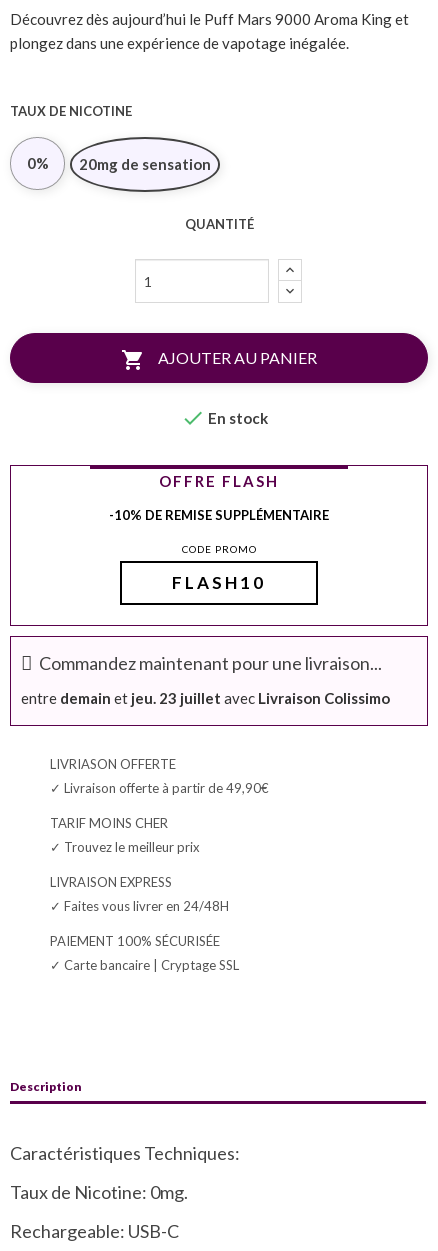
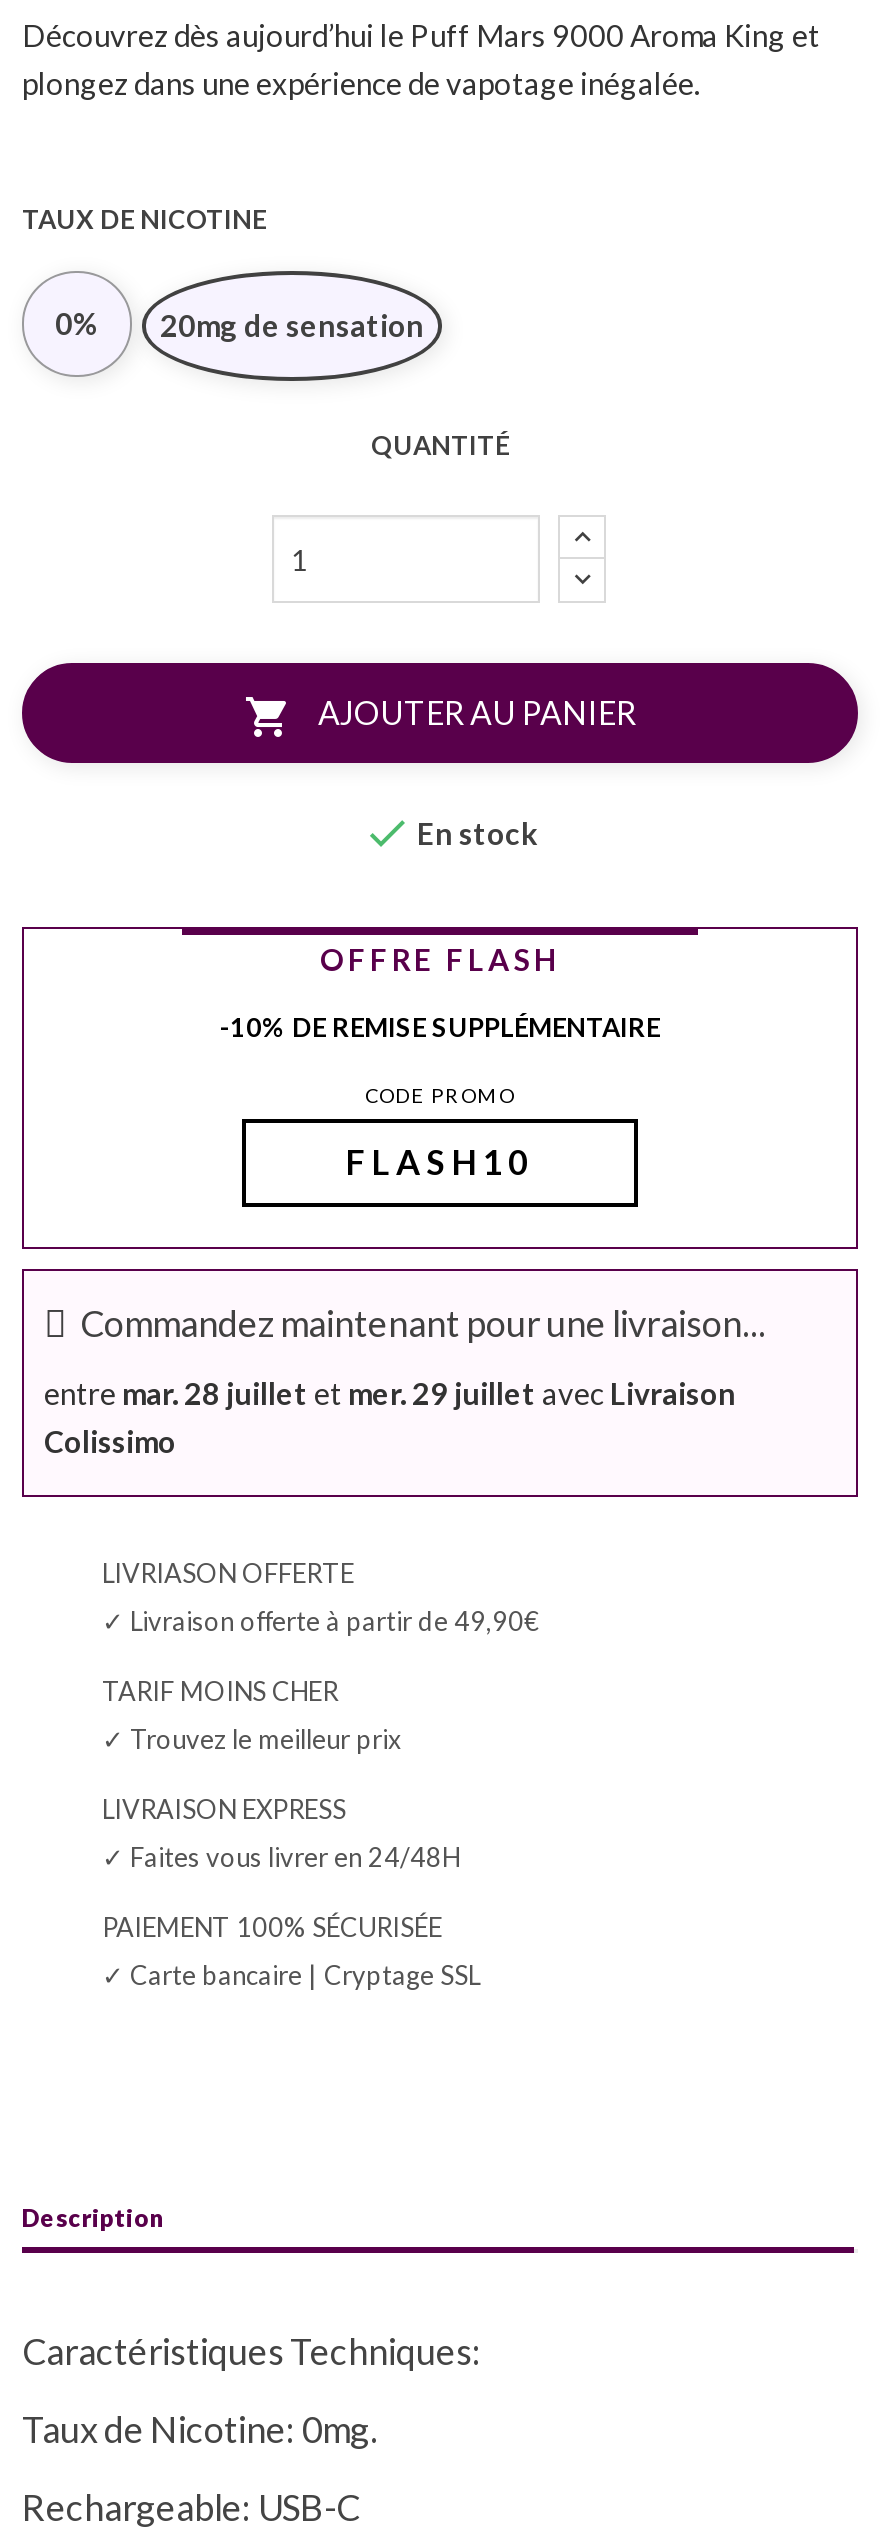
[21,689,390,707] entre demain et jeu. 23 juillet avec Livraison Colissimo -> [44,1376,736,1460] entre mar. 28 juillet et mer. 29 juillet avec Livraison | Colissimo

